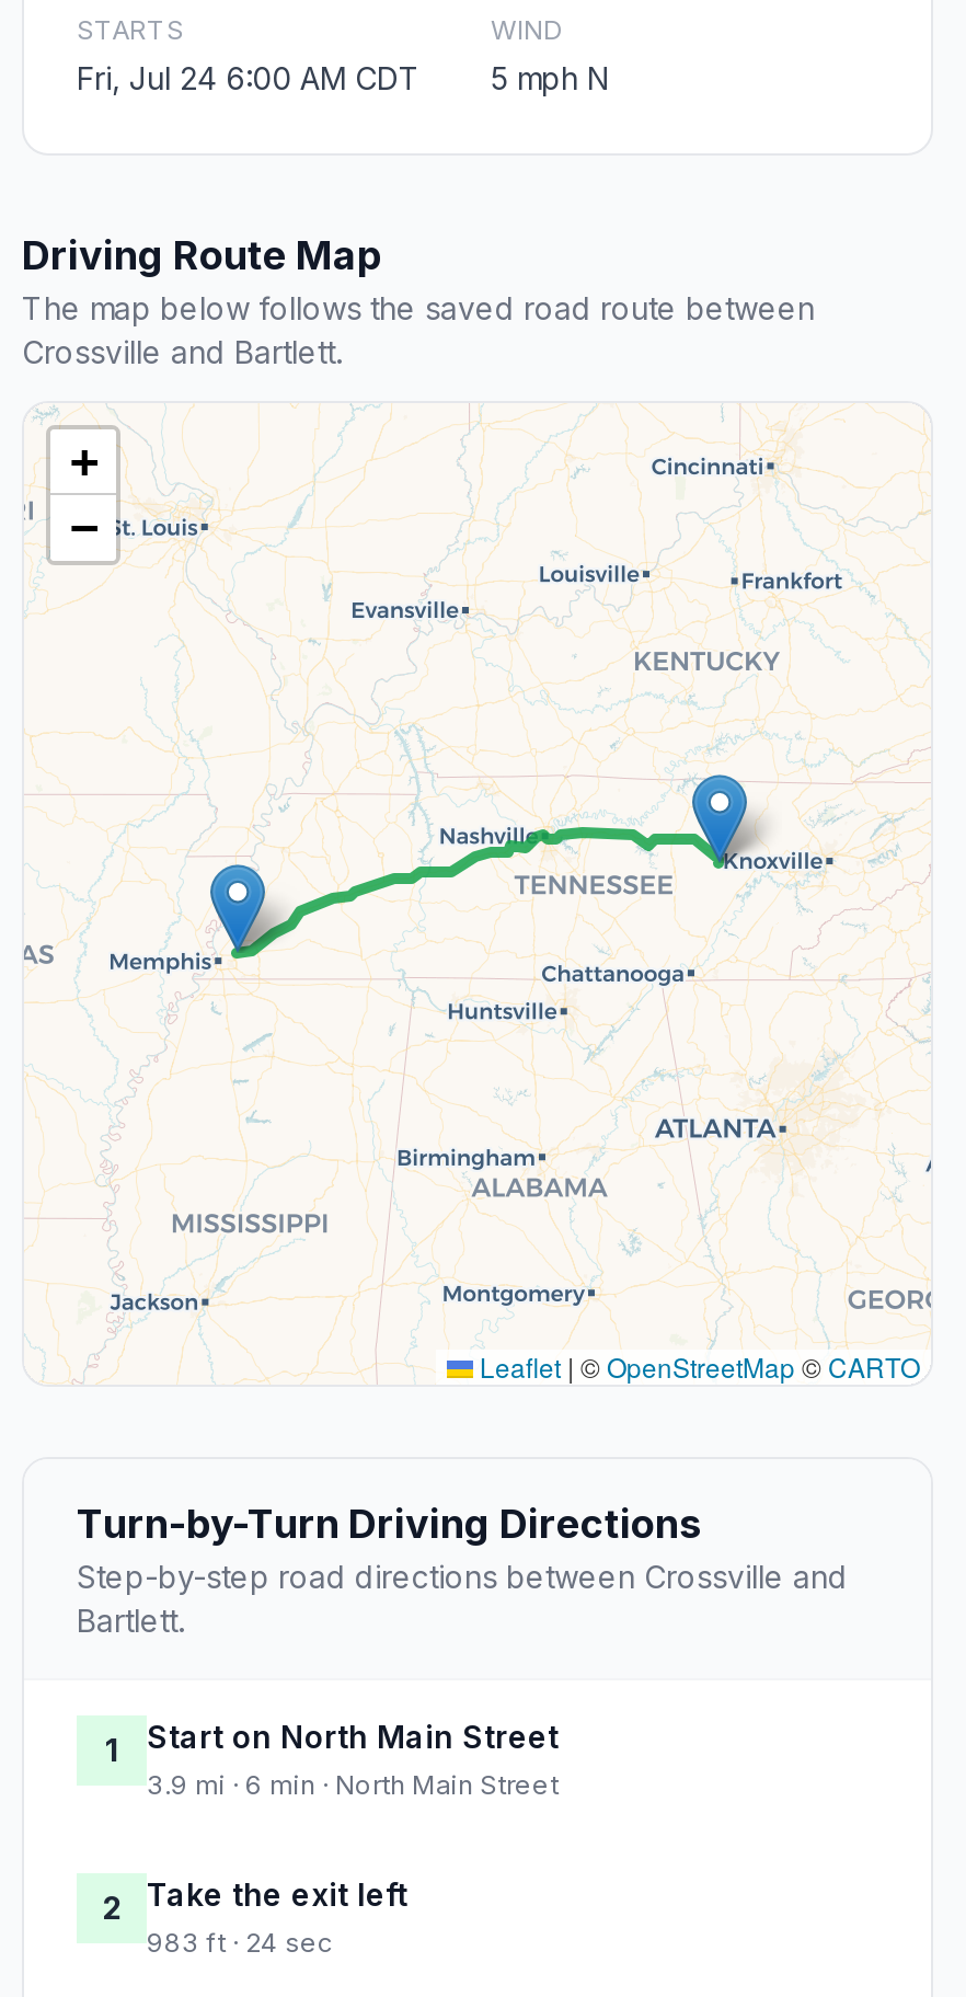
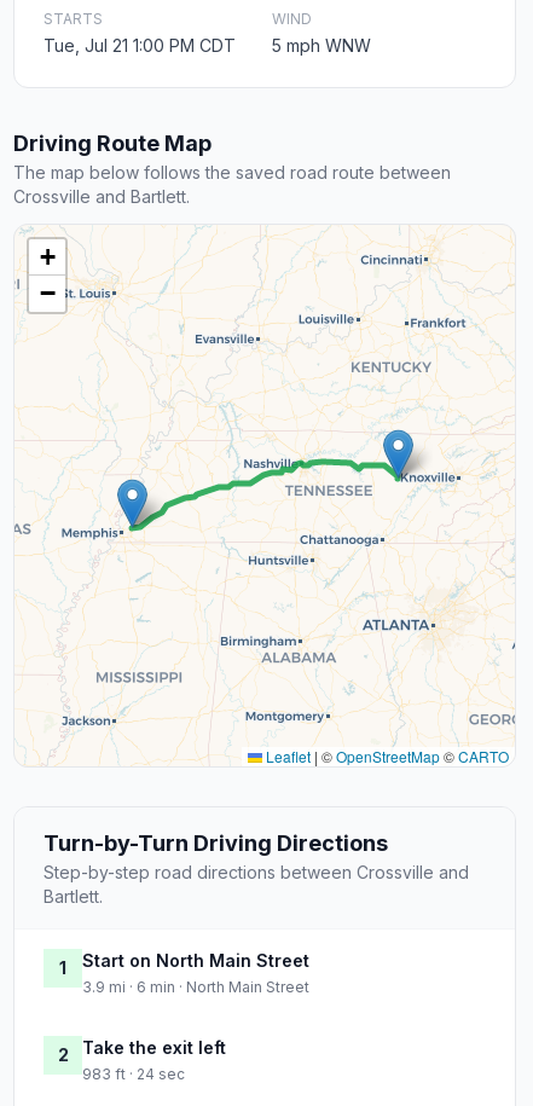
[77,60,421,97] Fri, Jul 24 6:00 AM CDT -> [44,35,236,56] Tue, Jul 21 1:00 PM CDT
[491,60,609,97] 5 mph N -> [272,35,371,56] 5 mph WNW

